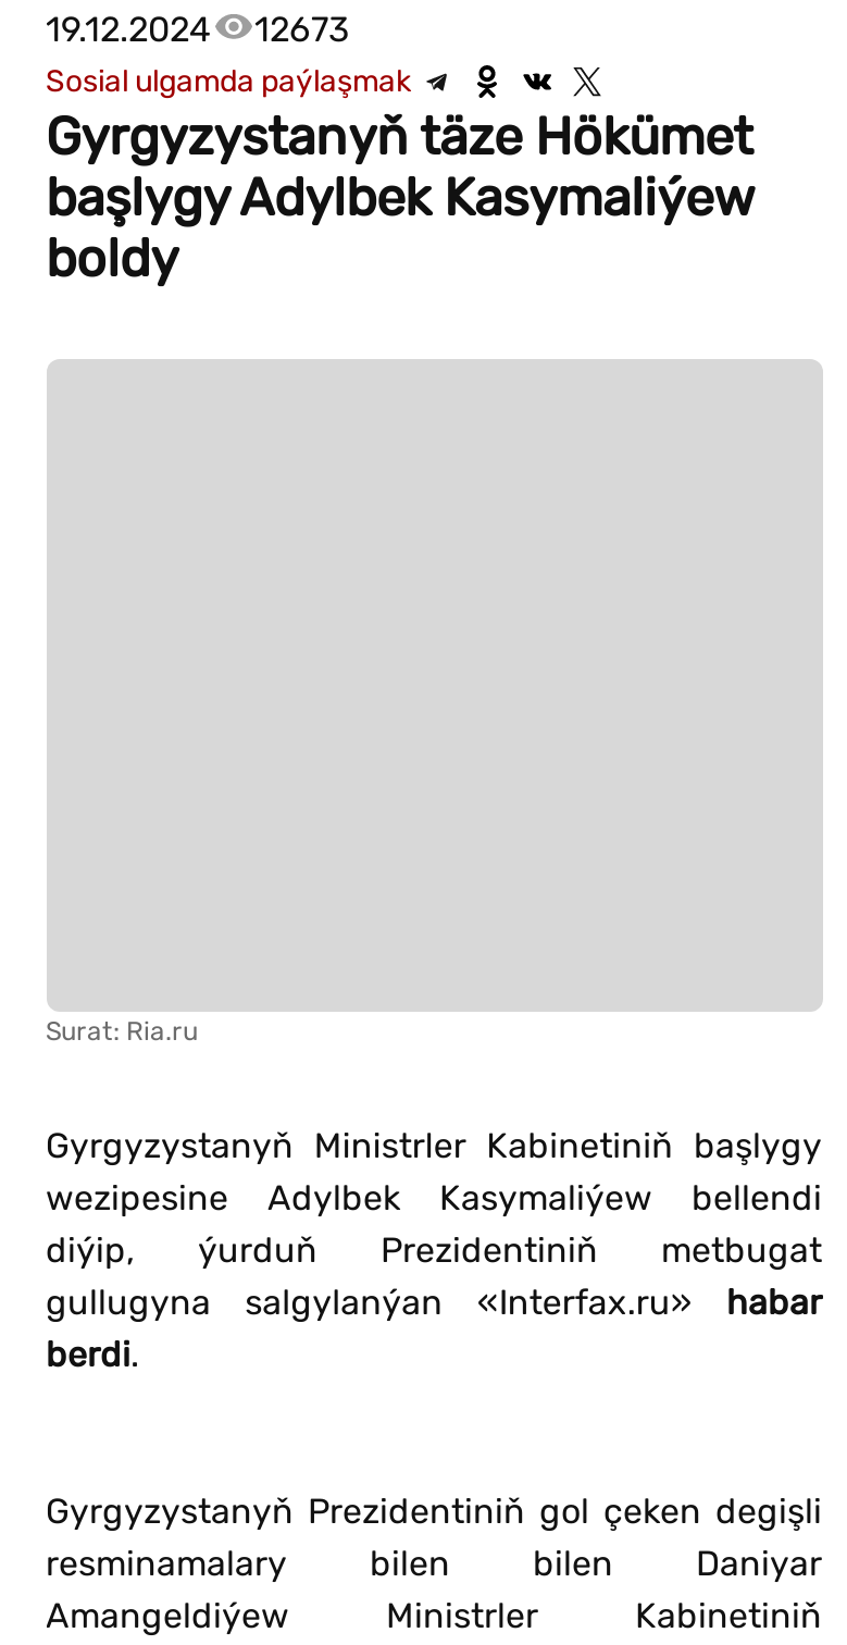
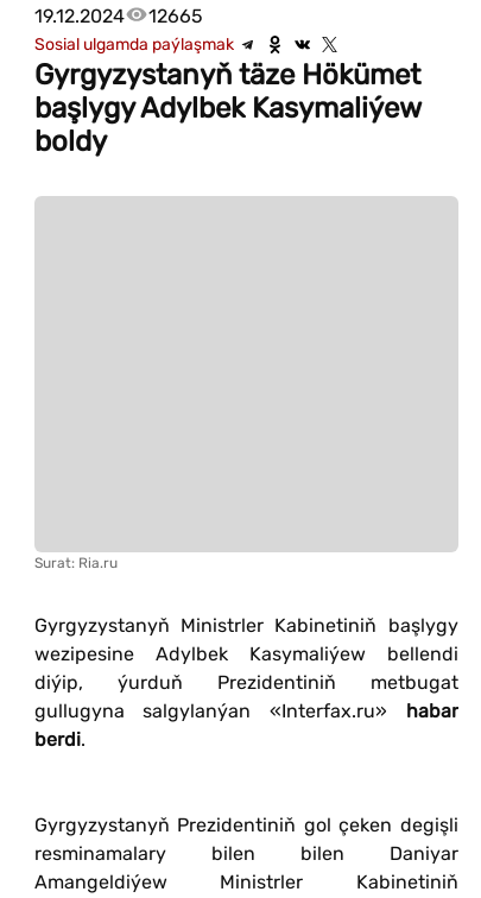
[46,9,350,50] 19.12.2024 12673 -> [34,5,202,27] 19.12.2024 12665

